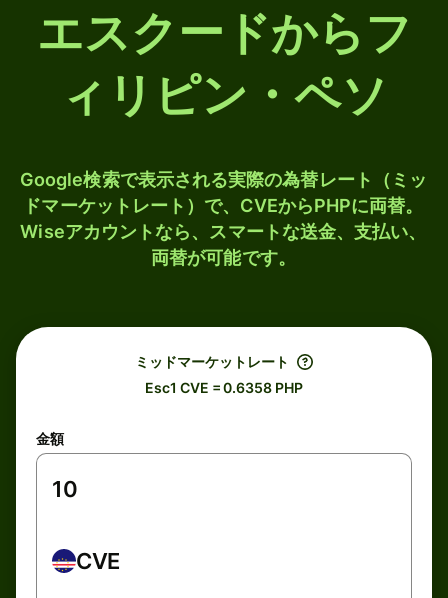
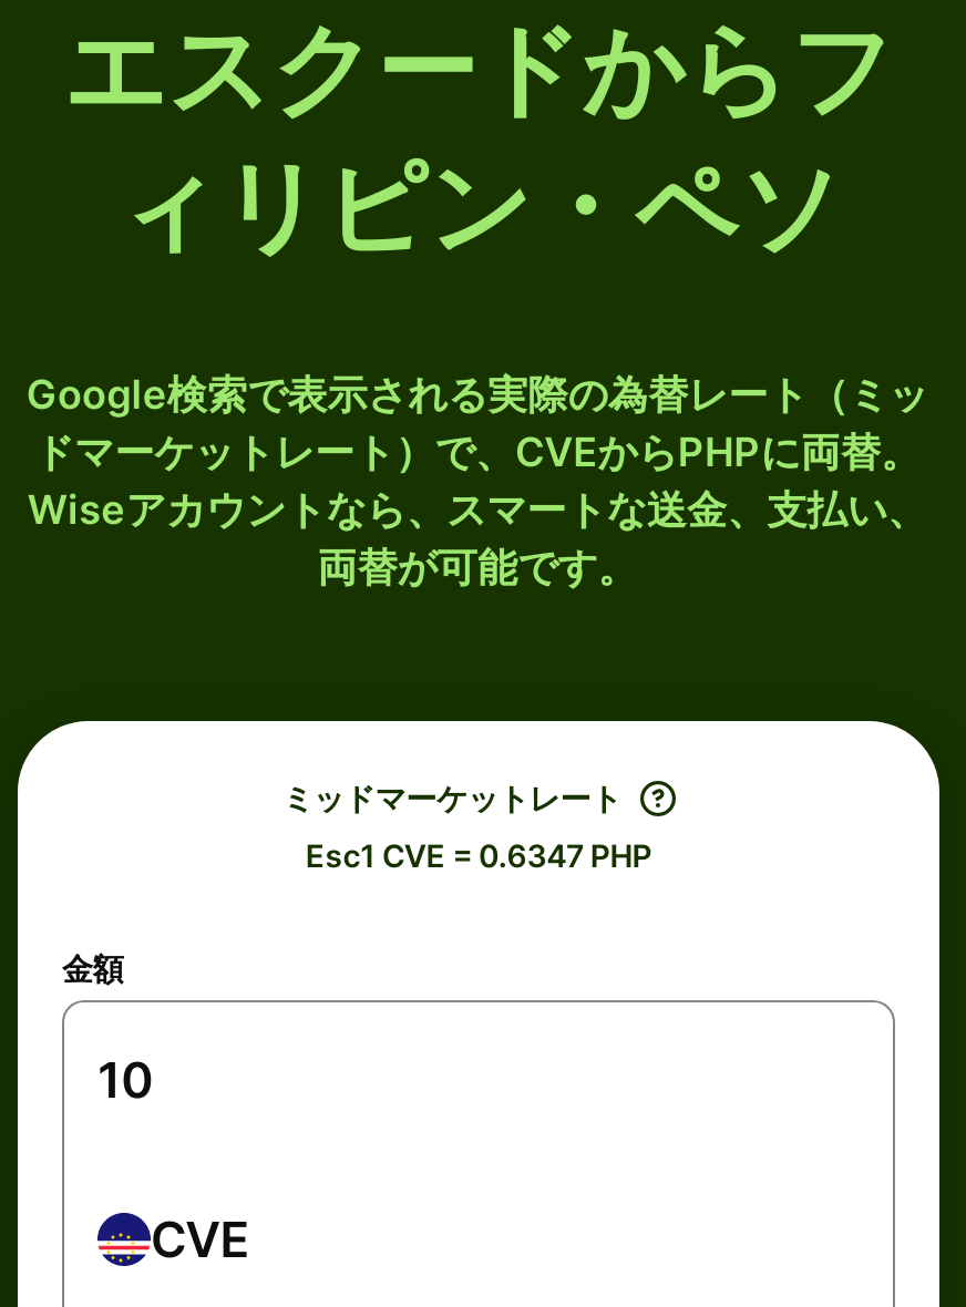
[145,379,303,396] Esc1 CVE = 0.6358 PHP -> [306,836,652,874] Esc1 CVE = 0.6347 PHP

